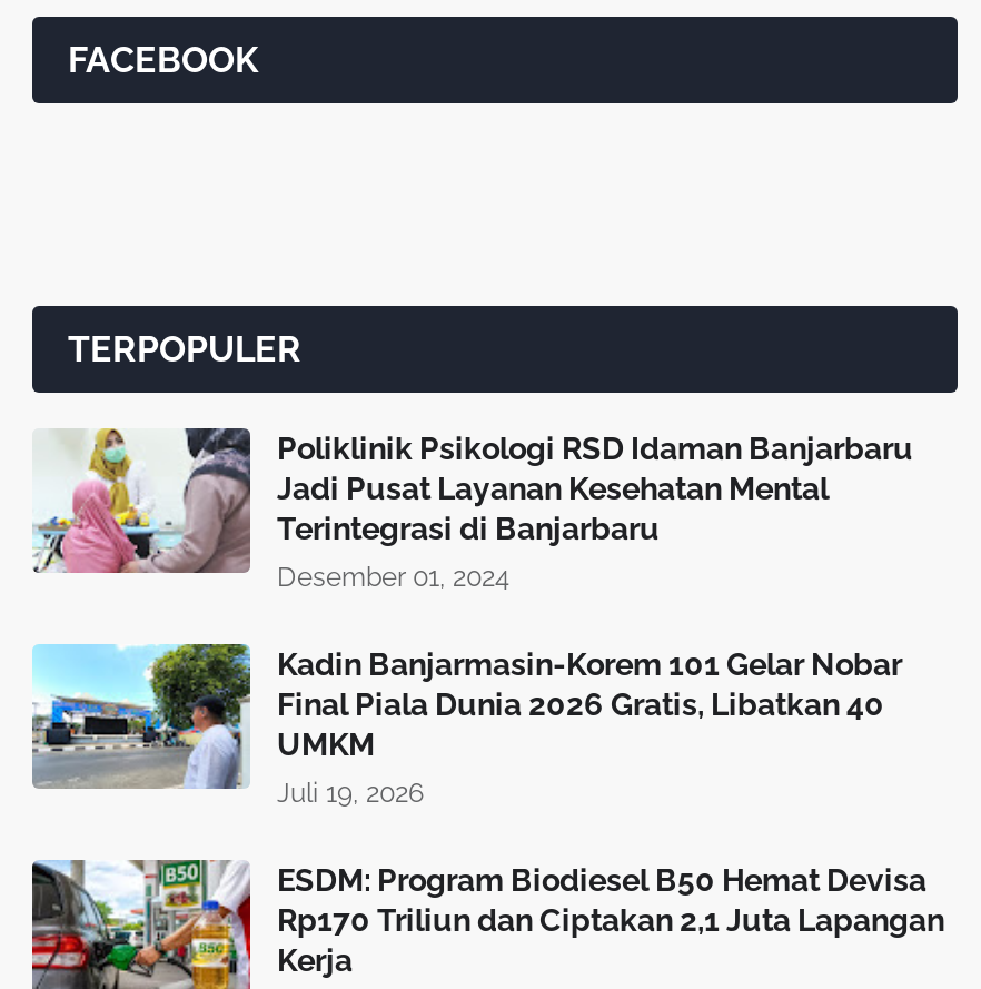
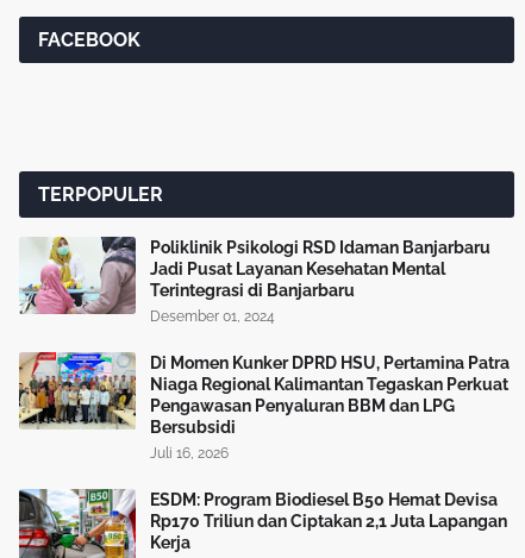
[32,642,902,809] [image] | Kadin Banjarmasin-Korem 101 Gelar Nobar | Final Piala Dunia 2026 Gratis, Libatkan 40 | UMKM | Juli 19, 2026 -> [18,351,510,462] [image] | Di Momen Kunker DPRD HSU, Pertamina Patra | Niaga Regional Kalimantan Tegaskan Perkuat | Pengawasan Penyaluran BBM dan LPG | Bersubsidi | Juli 16, 2026

